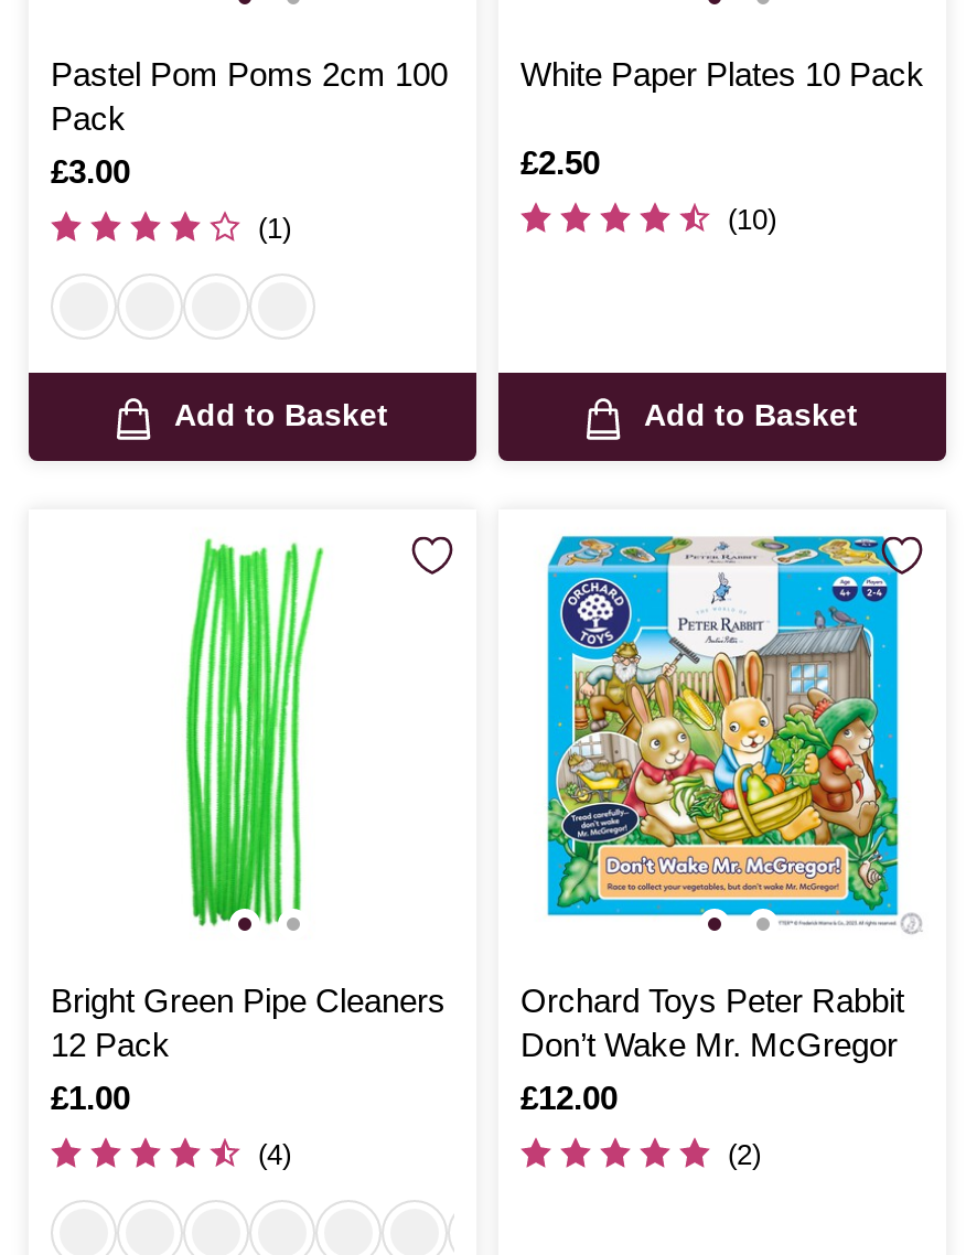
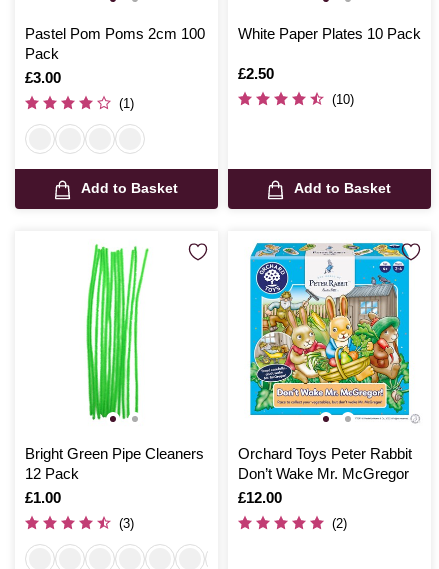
[258,1138,291,1171] (4) -> [119,516,134,531] (3)

